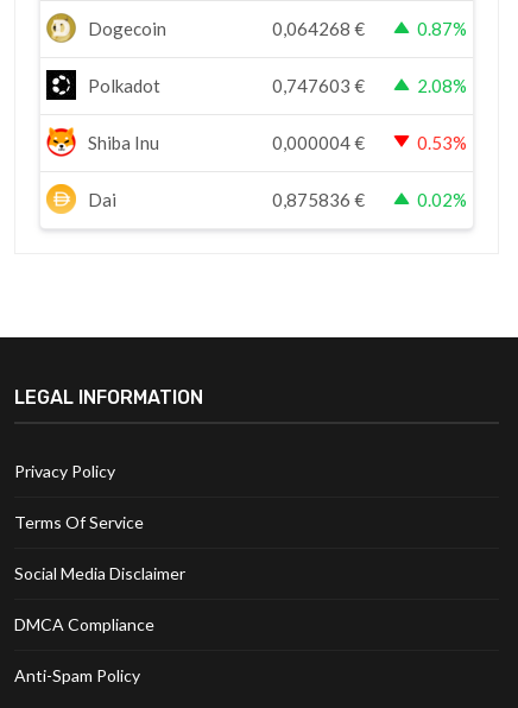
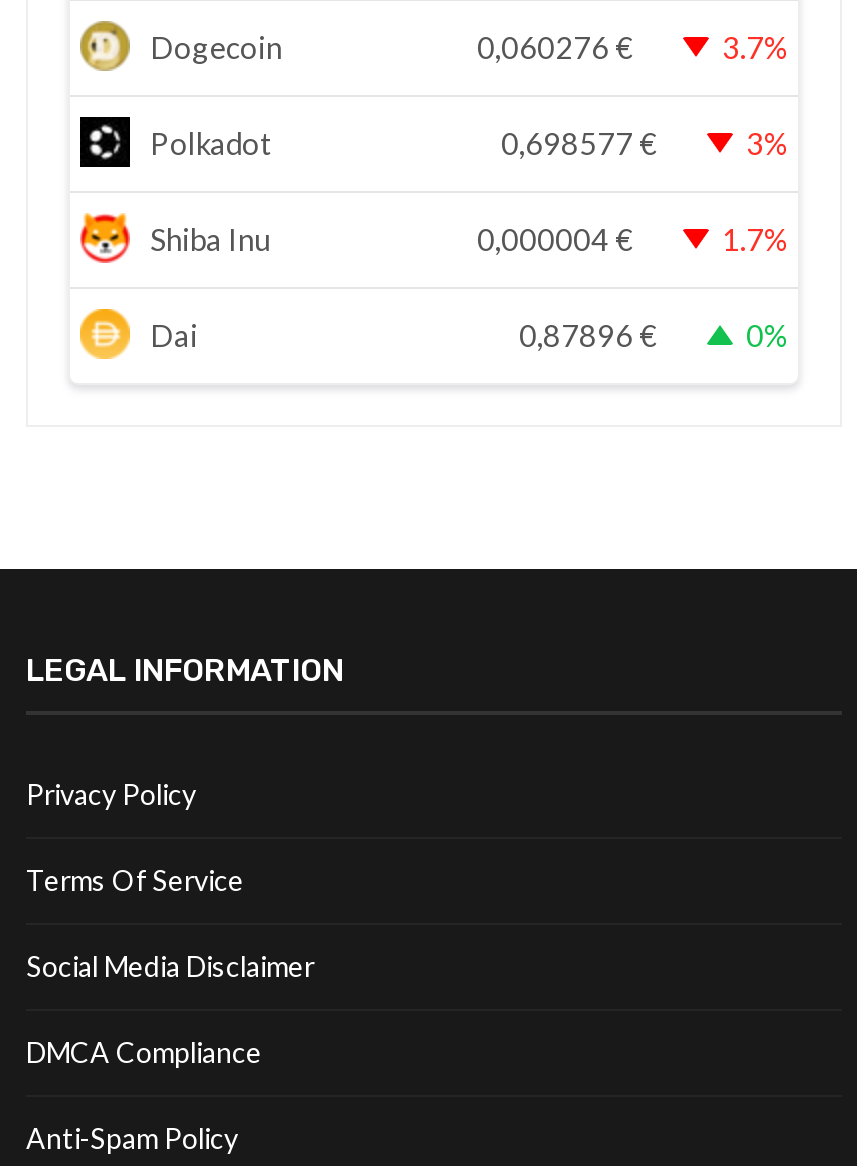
[271,18,364,39] 0,064268 € -> [477,30,633,66] 0,060276 €
[417,18,467,39] 0.87% -> [722,30,788,66] 3.7%
[271,75,364,96] 0,747603 € -> [501,126,657,162] 0,698577 €
[417,75,467,96] 2.08% -> [746,126,788,162] 3%
[417,132,467,153] 0.53% -> [722,222,788,258] 1.7%
[271,189,364,210] 0,875836 € -> [519,318,657,354] 0,87896 €
[417,189,467,210] 0.02% -> [746,318,788,354] 0%

